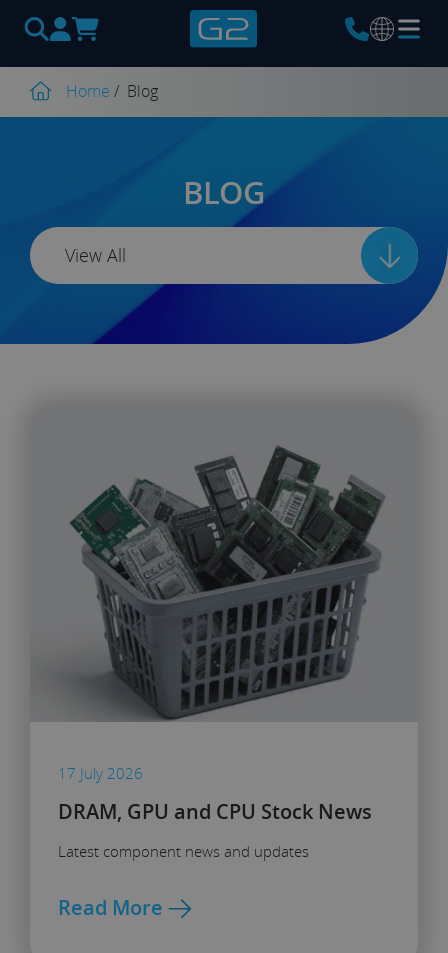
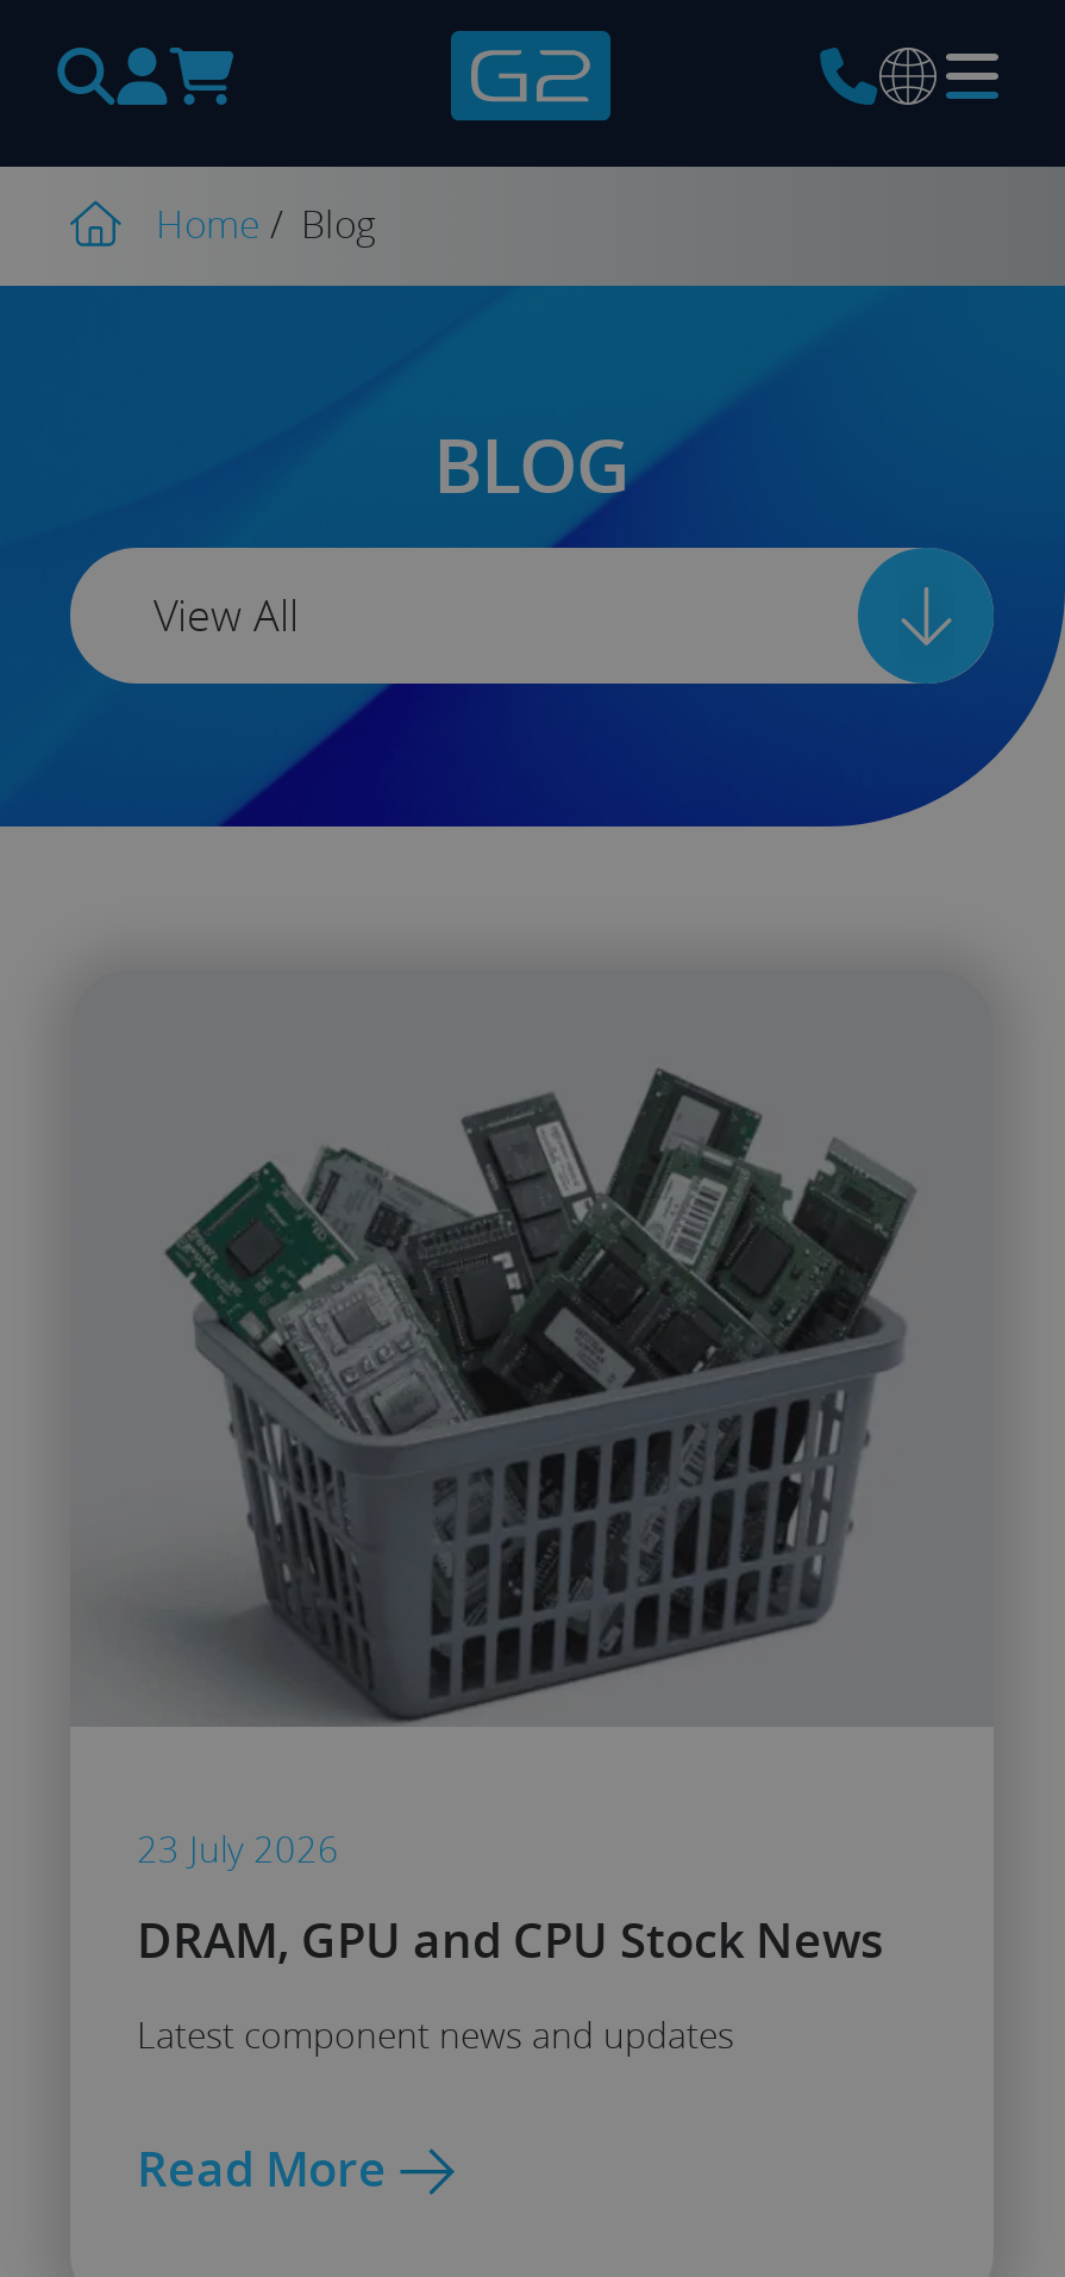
[58,763,143,783] 17 July 2026 -> [137,1824,339,1871] 23 July 2026

